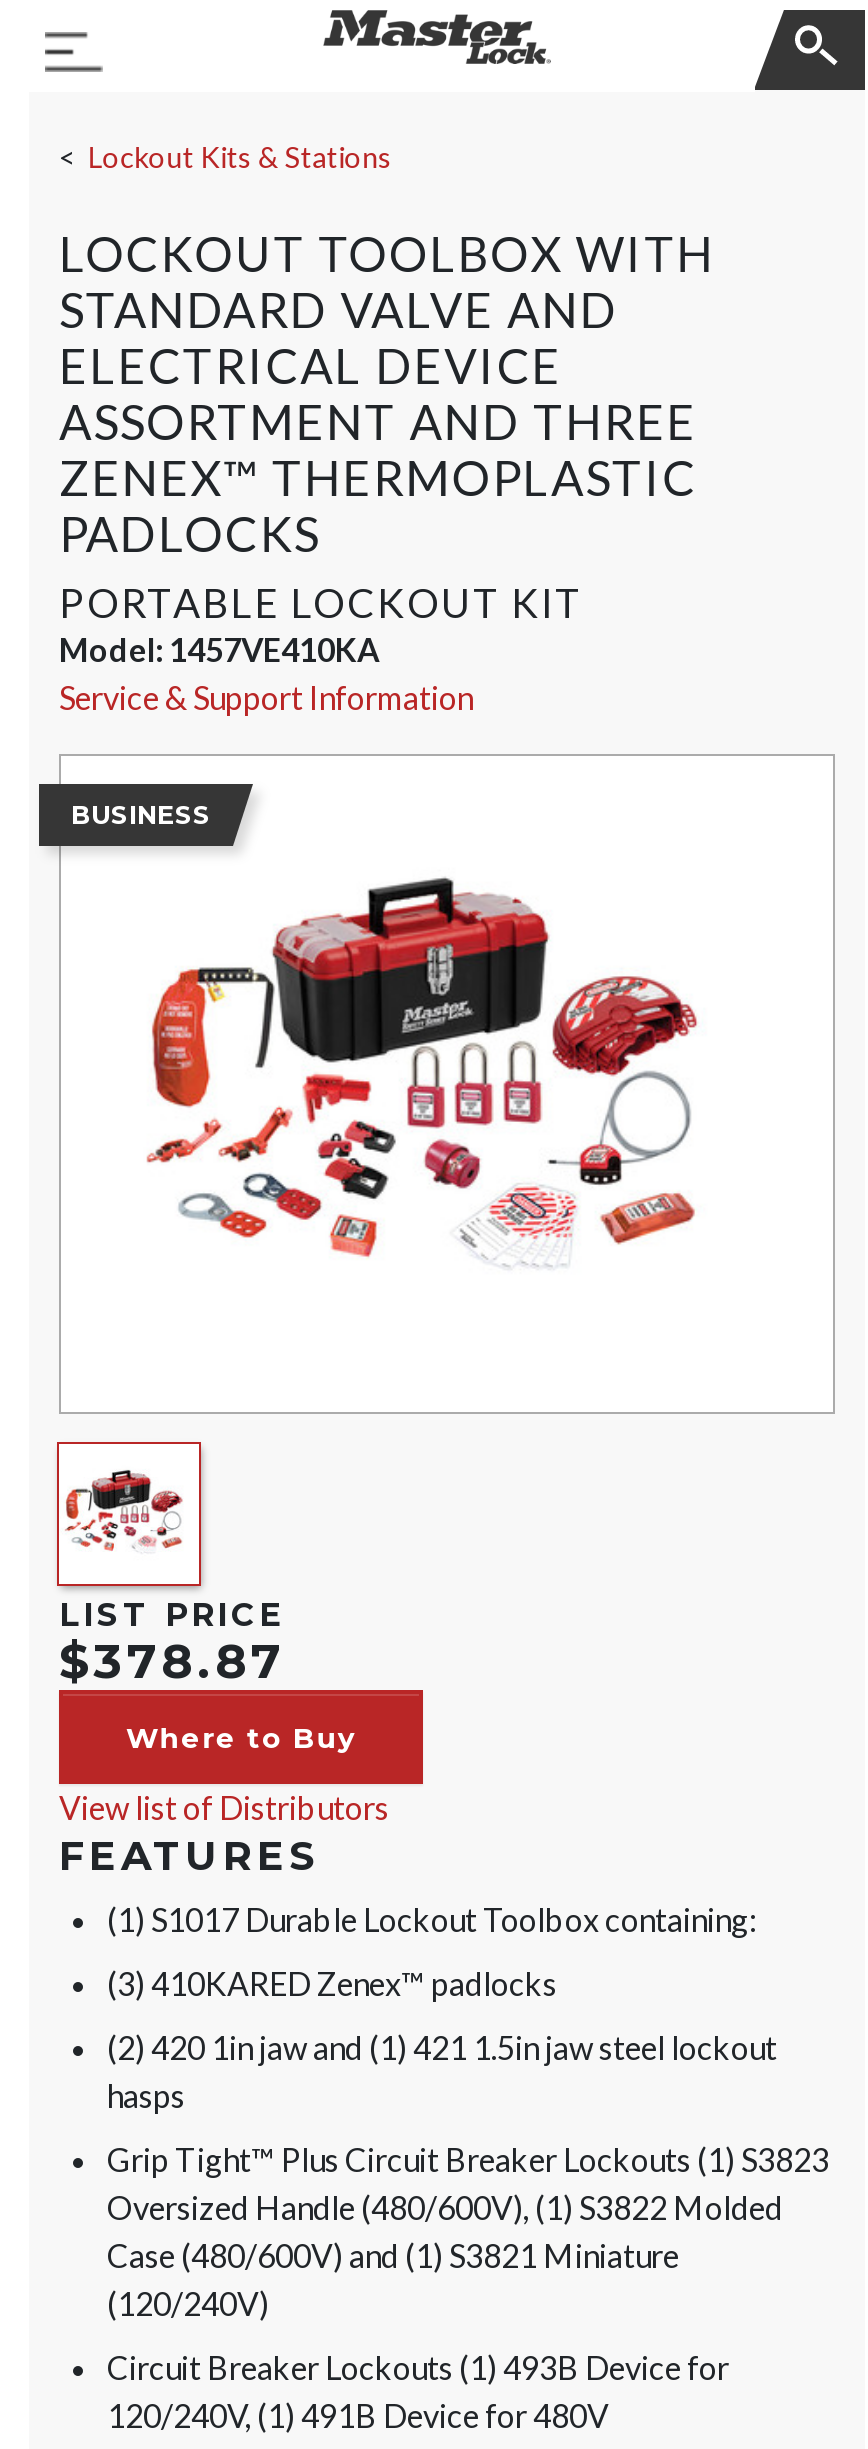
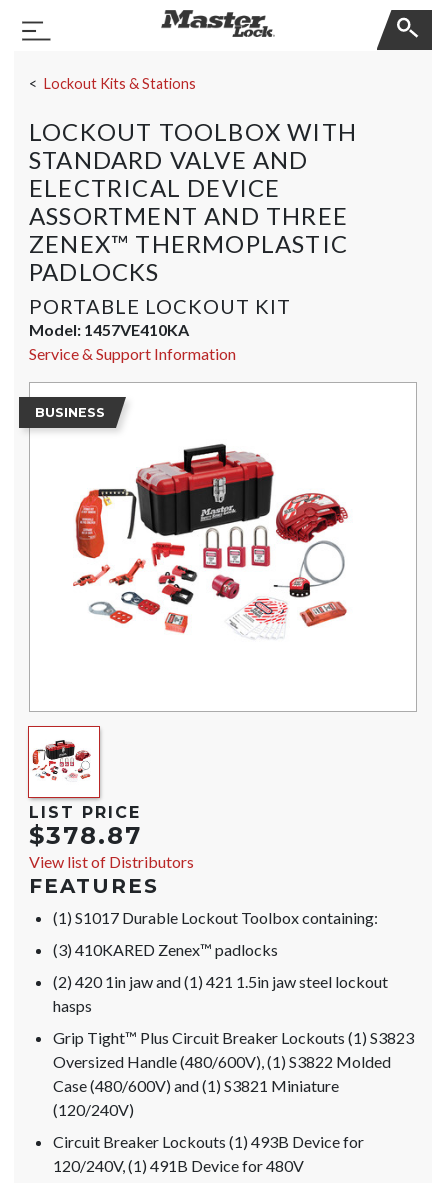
[126,1719,355,1755] Where to Buy -> none

